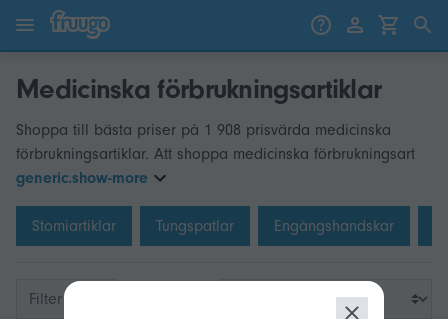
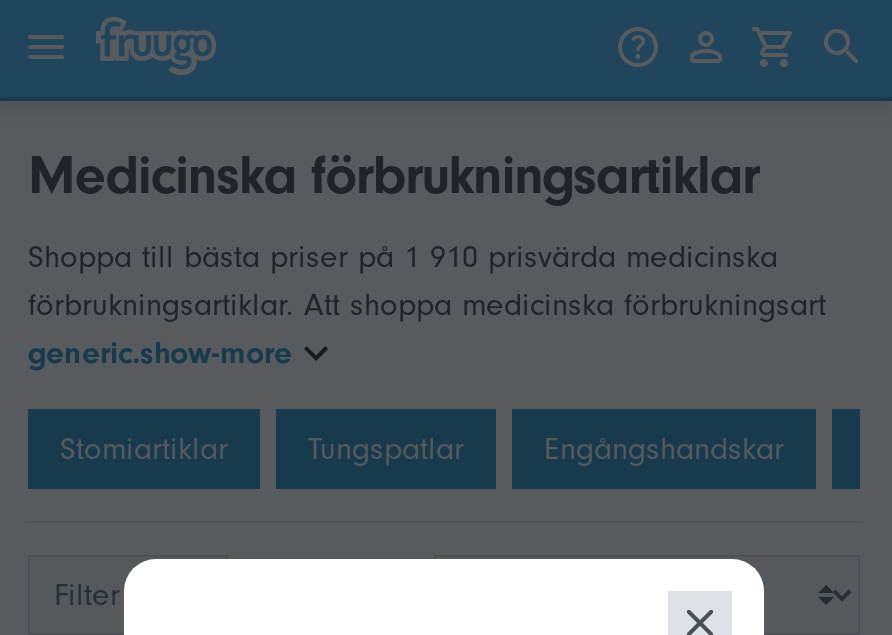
[16,121,391,139] Shoppa till bästa priser på 1 908 prisvärda medicinska -> [28,239,778,275] Shoppa till bästa priser på 1 910 prisvärda medicinska

